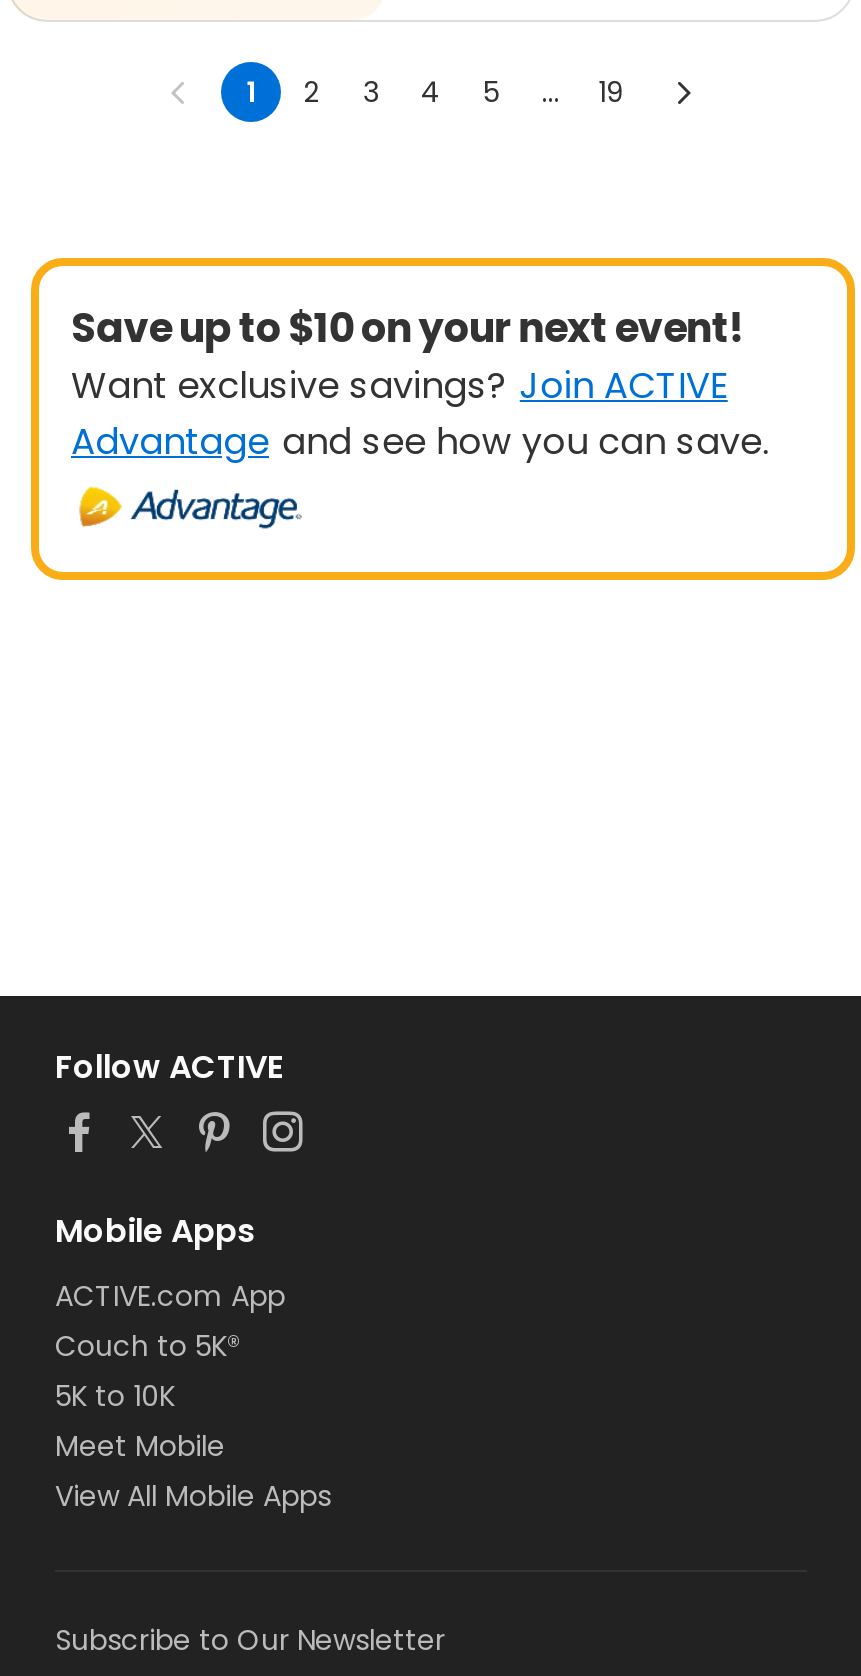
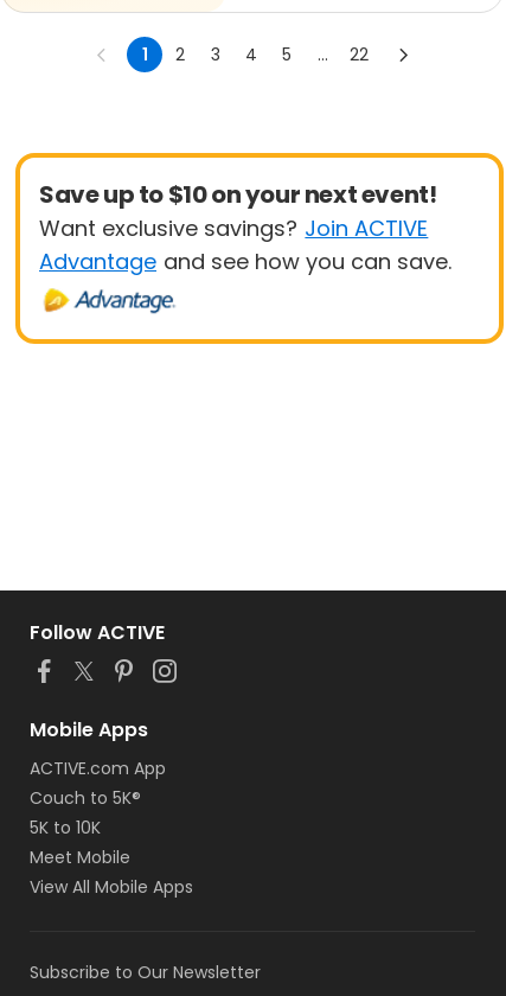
[598,72,624,112] 19 -> [350,43,369,66] 22

